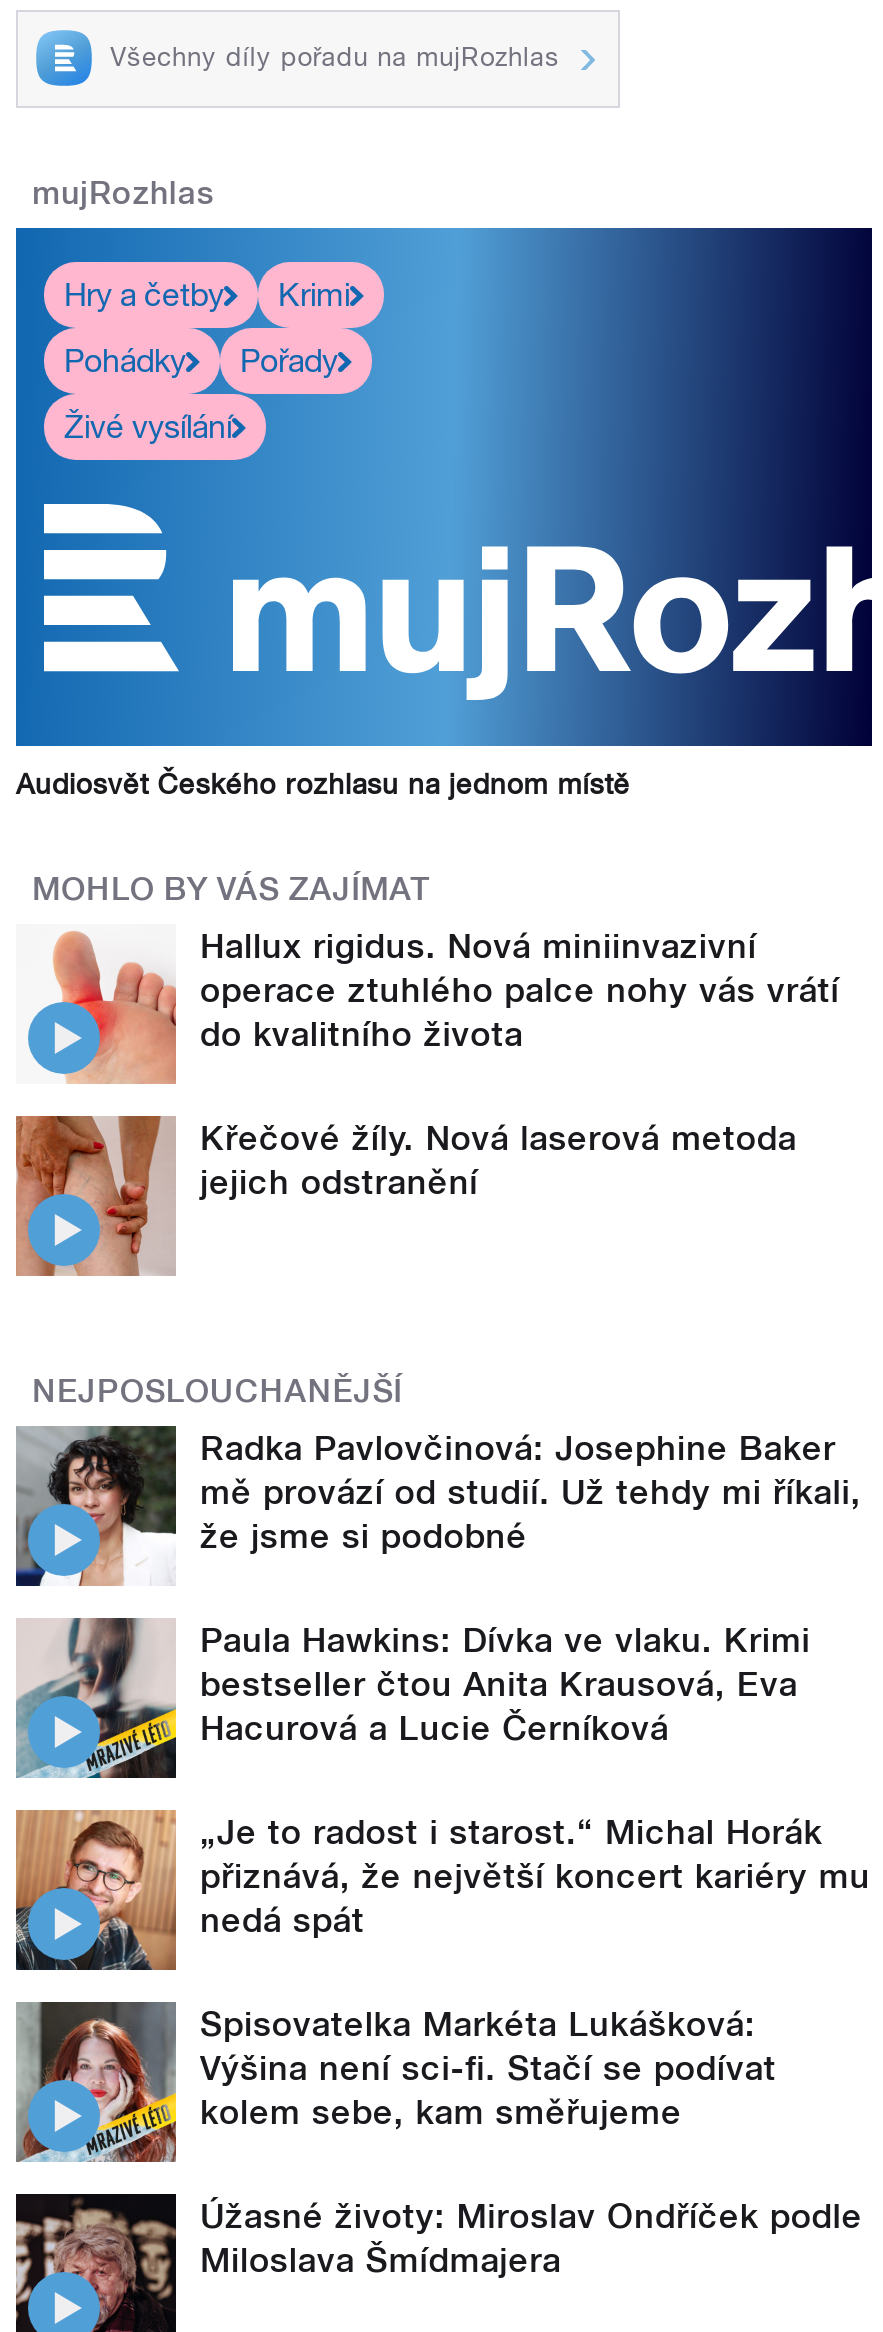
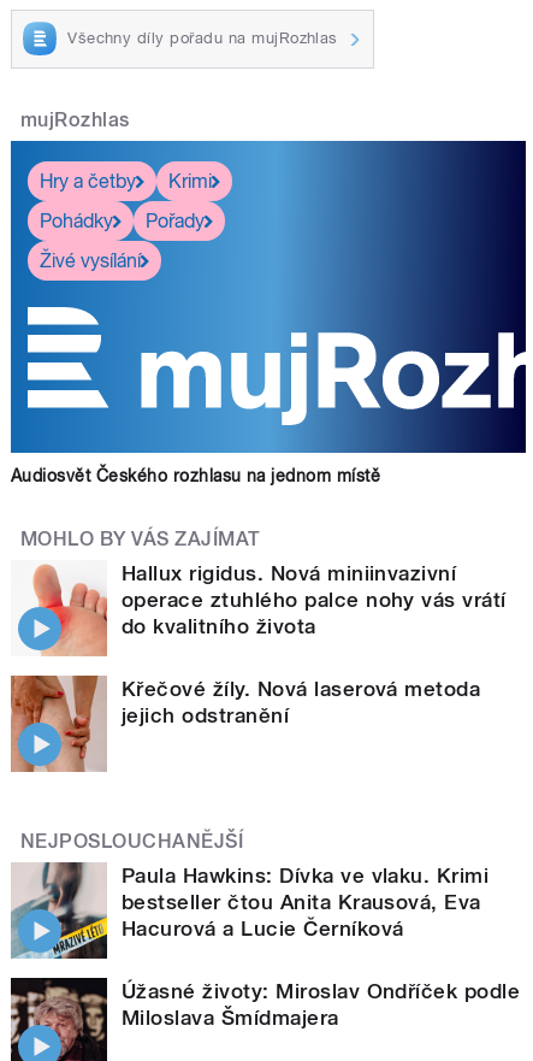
[16,1426,861,1588] [image] | Radka Pavlovčinová: Josephine Baker | mě provází od studií. Už tehdy mi říkali, | že jsme si podobné -> none
[14,1808,870,2132] [image] | „Je to radost i starost.“ Michal Horák | přiznává, že největší koncert kariéry mu | nedá spát | Spisovatelka Markéta Lukášková: | Výšina není sci-fi. Stačí se podívat | kolem sebe, kam směřujeme -> none
[18,2000,178,2164] [image] -> none

